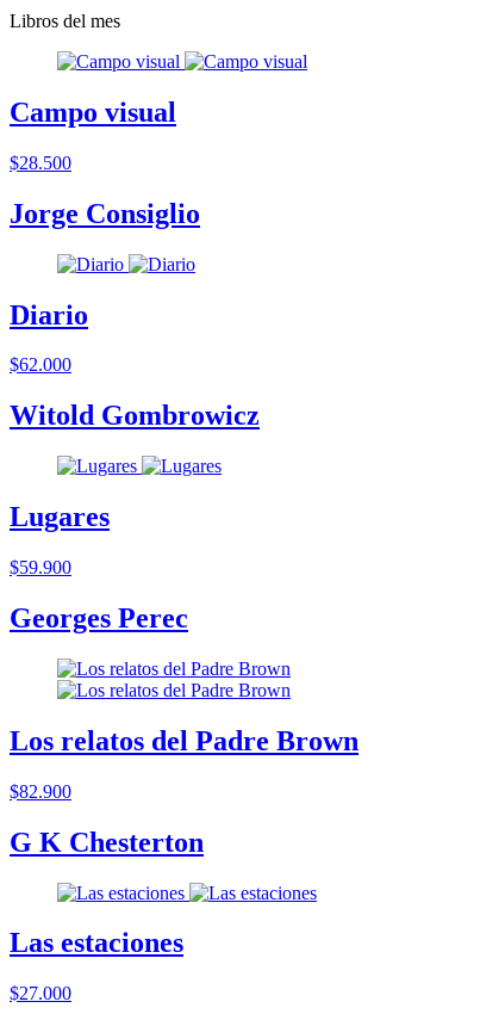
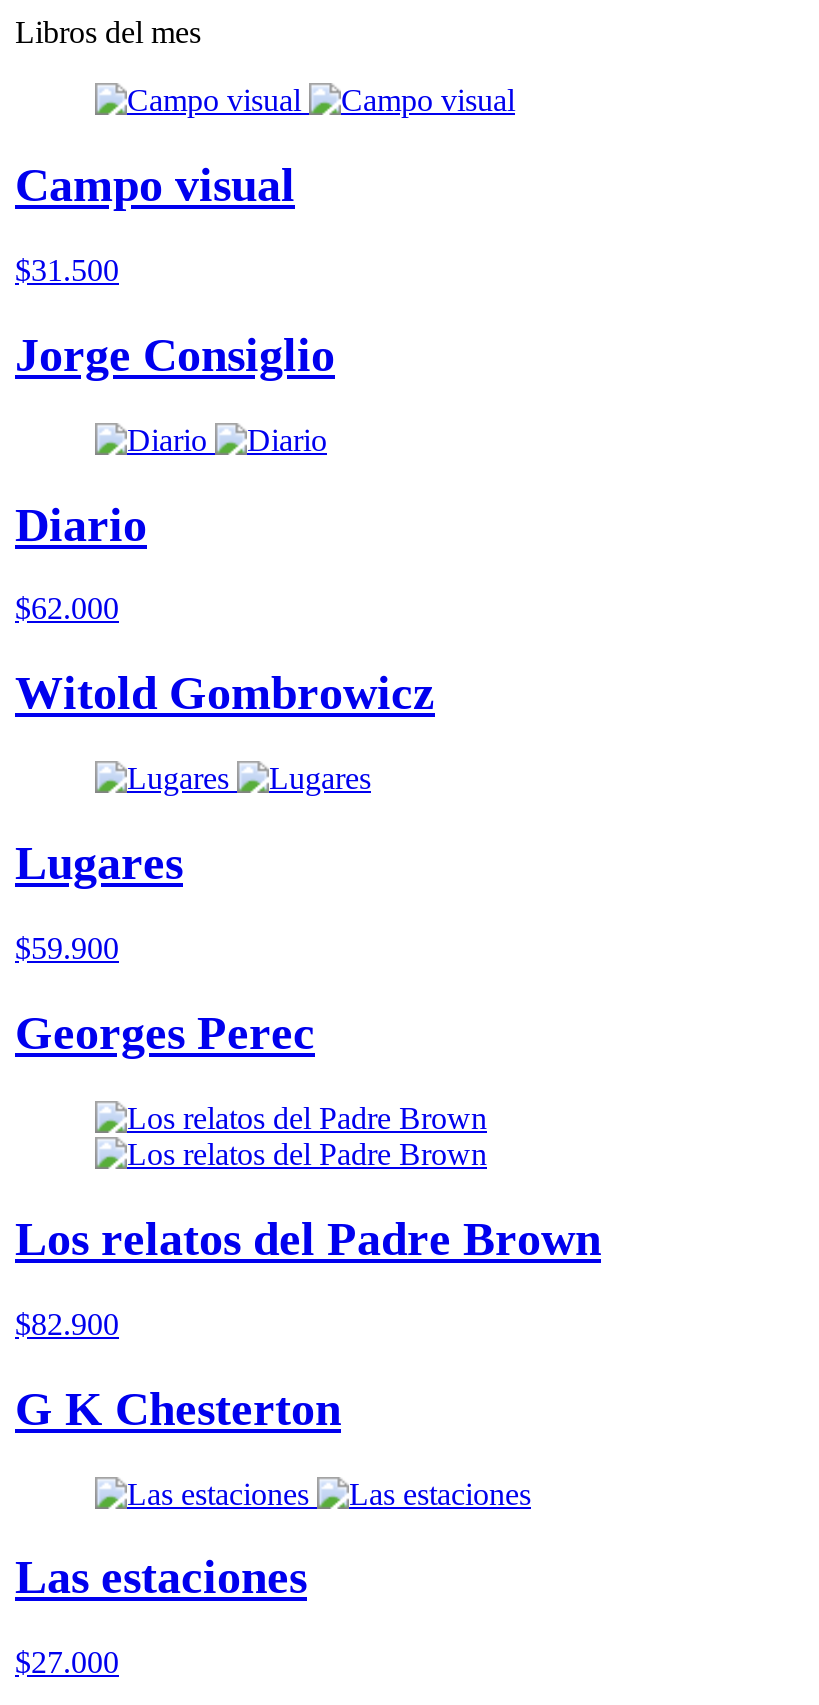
[10,152,71,173] $28.500 -> [15,253,119,287] $31.500

